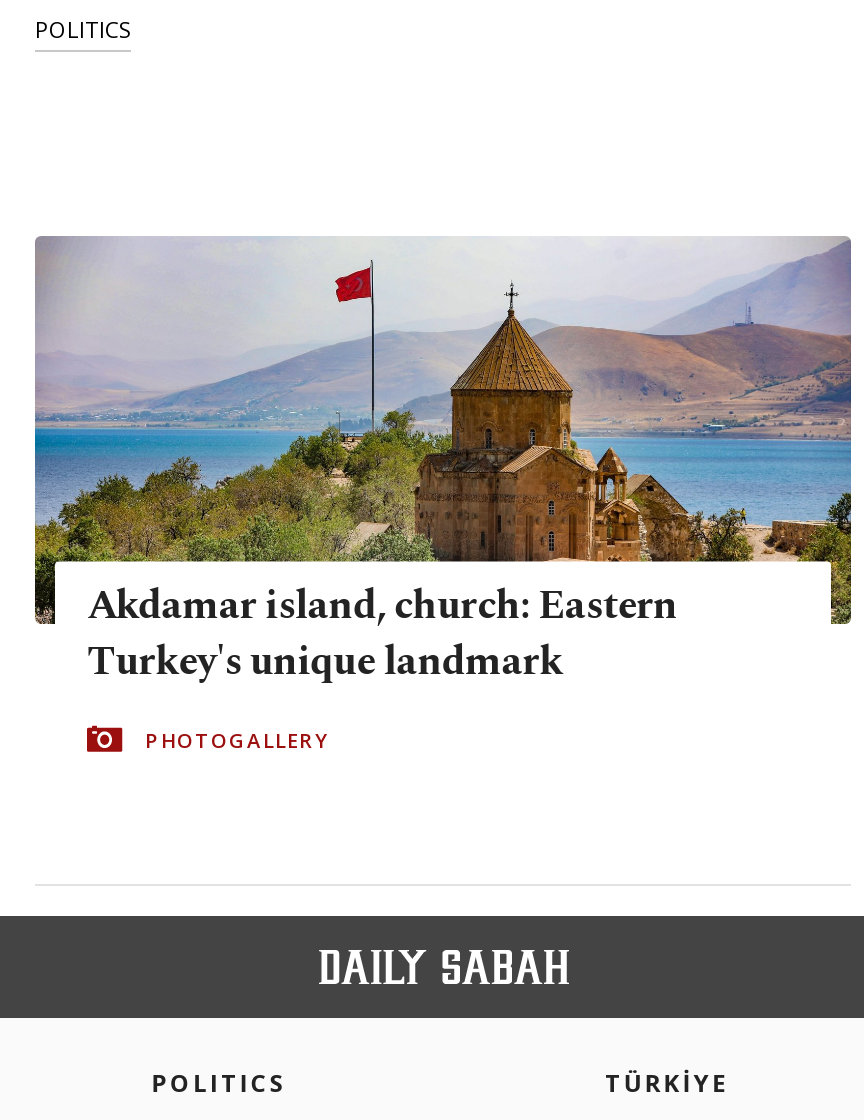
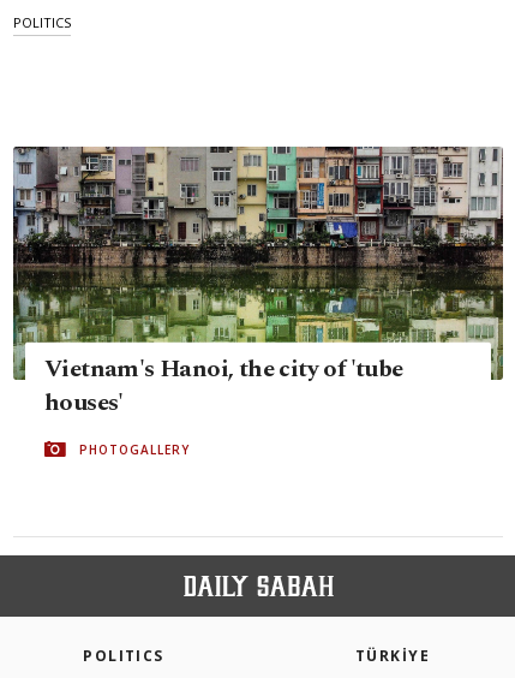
[33,236,853,692] [image] | Akdamar island, church: Eastern | Turkey's unique landmark -> [12,145,504,421] [image] | Vietnam's Hanoi, the city of 'tube | houses'

